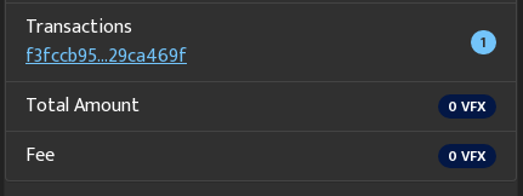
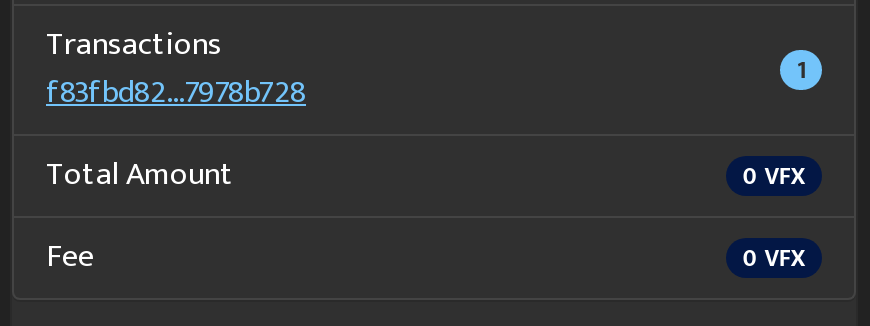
[25,40,187,73] f3fccb95...29ca469f -> [46,66,306,120] f83fbd82...7978b728

